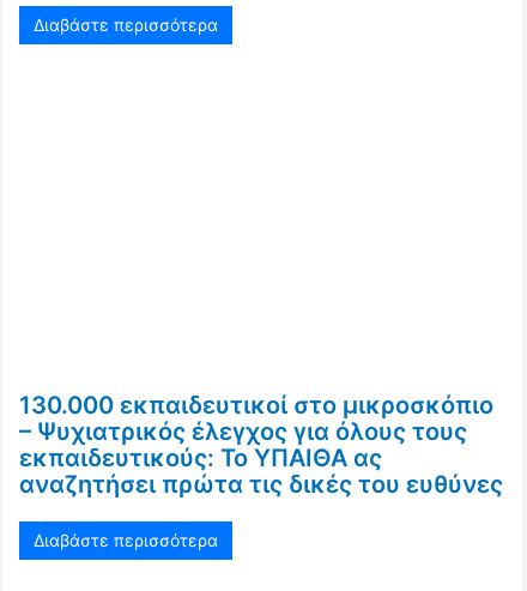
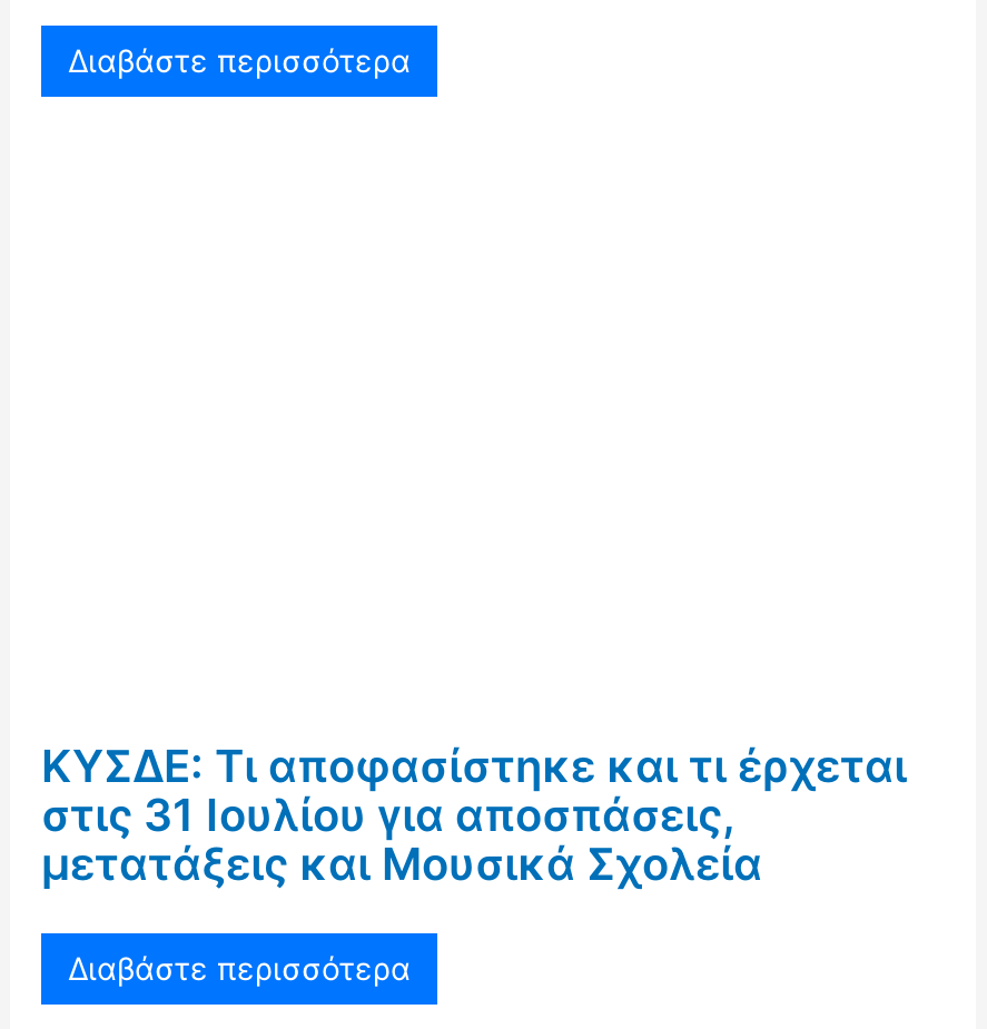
[19,391,503,498] 130.000 εκπαιδευτικοί στο μικροσκόπιο | – Ψυχιατρικός έλεγχος για όλους τους | εκπαιδευτικούς: Το ΥΠΑΙΘΑ ας | αναζητήσει πρώτα τις δικές του ευθύνες -> [41,739,907,891] ΚΥΣΔΕ: Τι αποφασίστηκε και τι έρχεται | στις 31 Ιουλίου για αποσπάσεις, | μετατάξεις και Μουσικά Σχολεία

